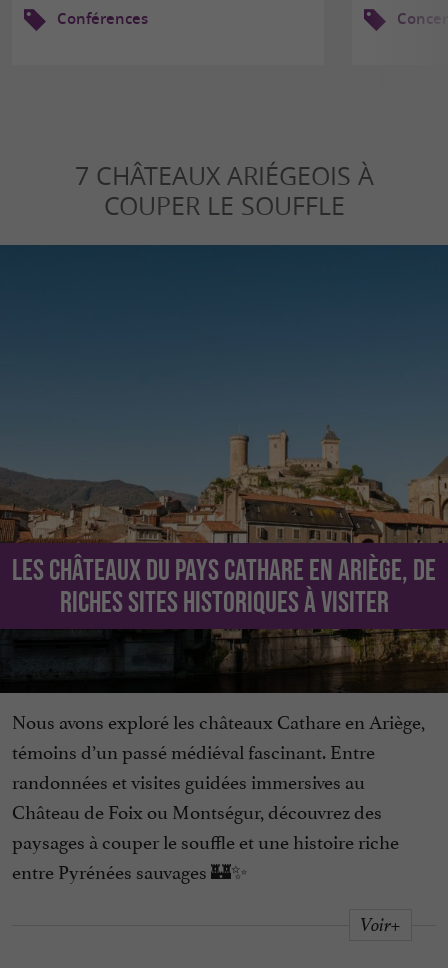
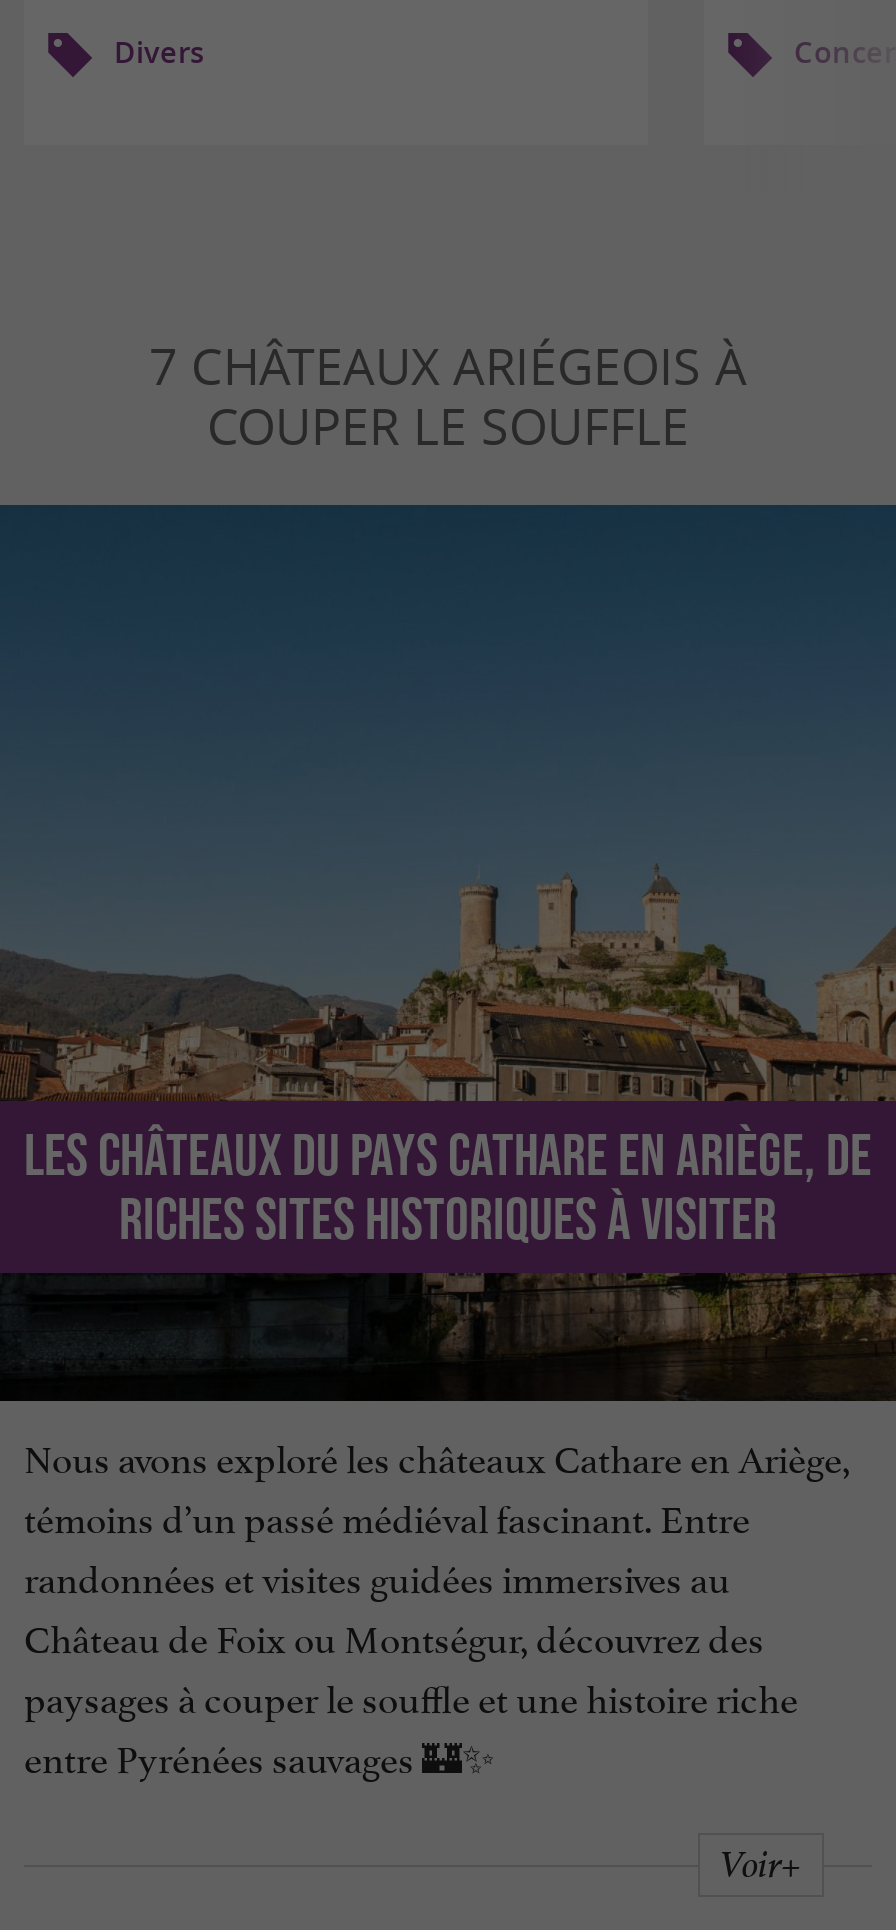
[57,9,148,28] Conférences -> [114,33,204,71] Divers

